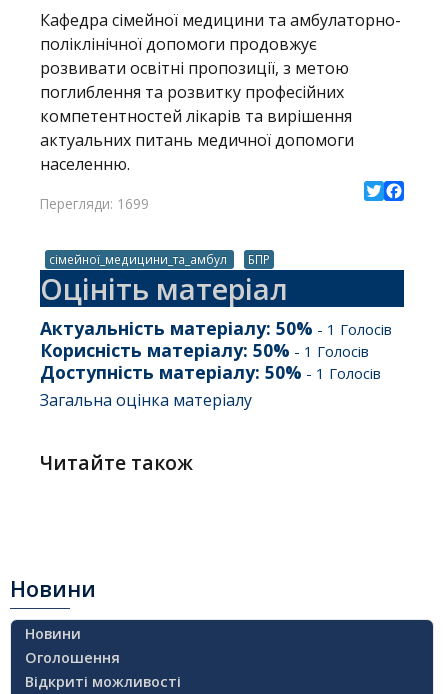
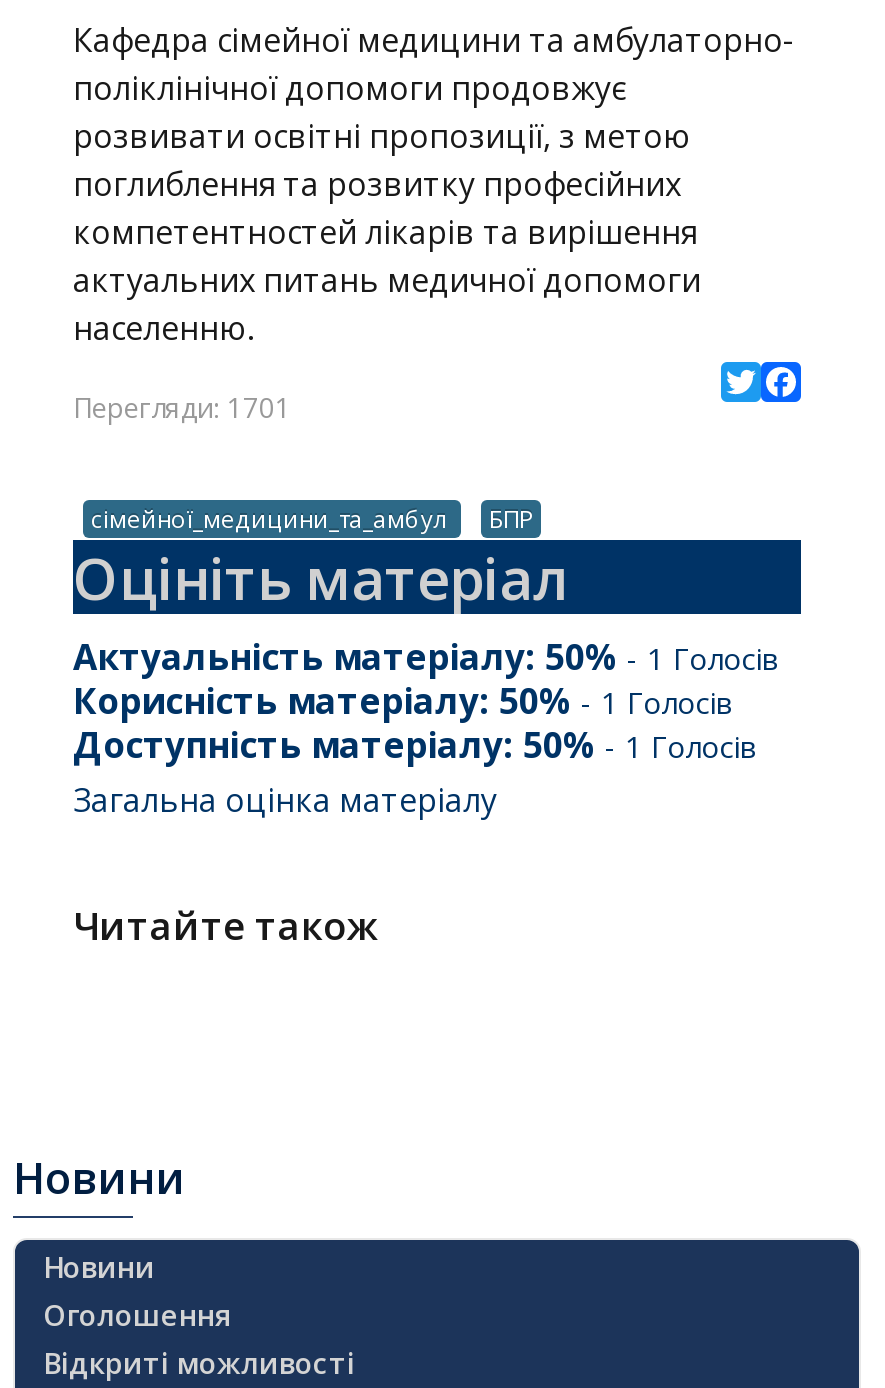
[40,194,149,213] Перегляди: 1699 -> [73,388,291,426] Перегляди: 1701

